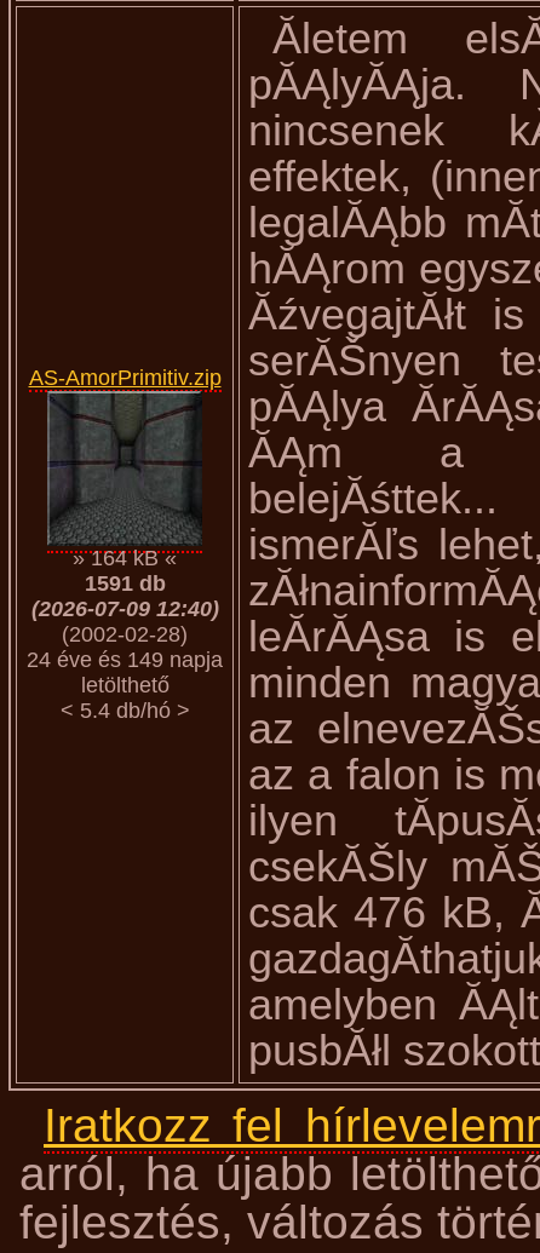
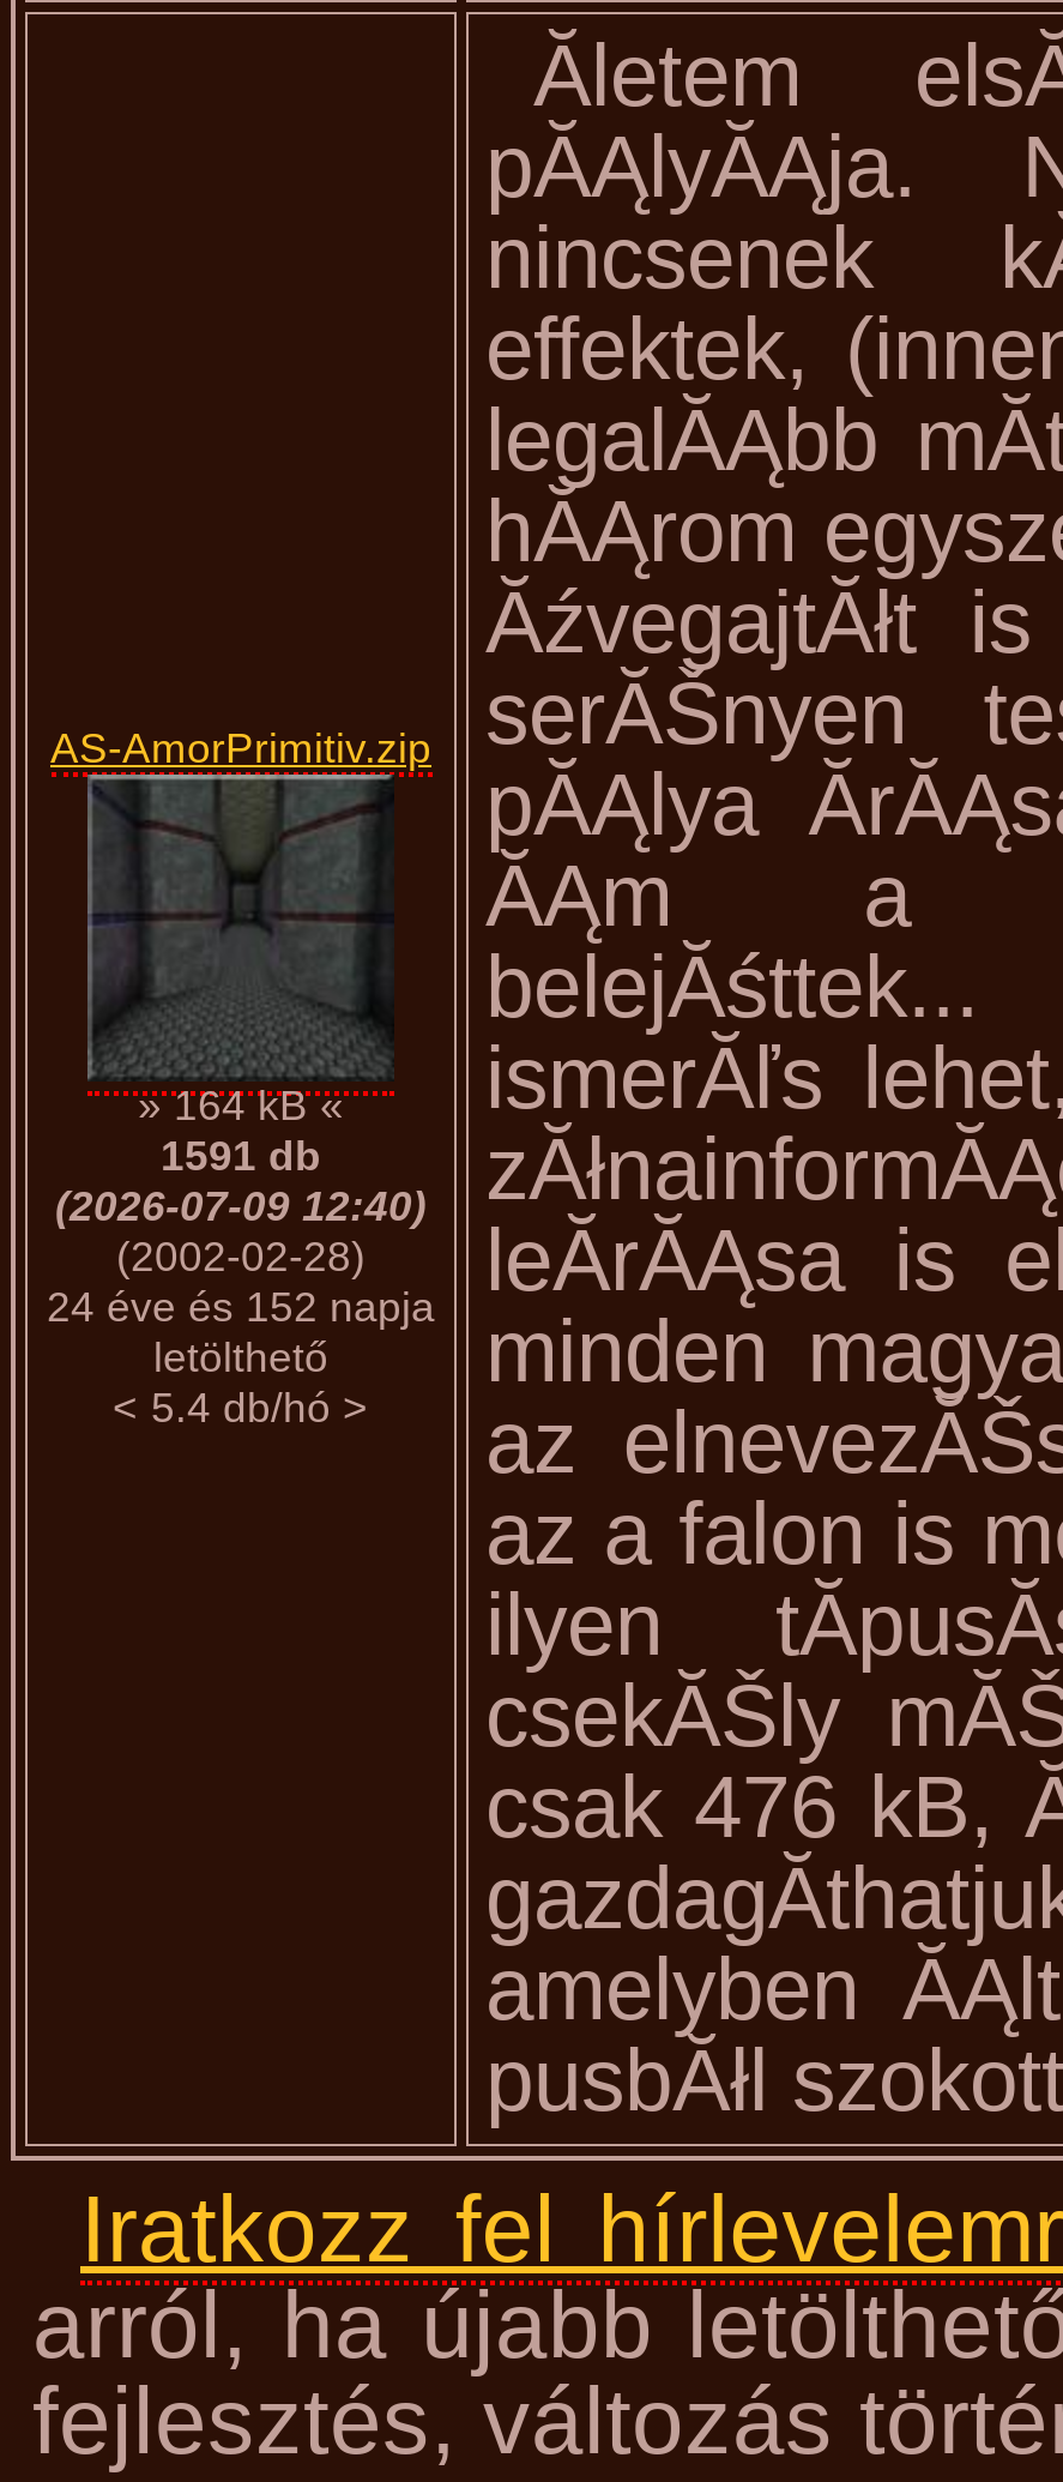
[27,648,223,672] 24 éve és 149 napja -> [47,1283,435,1331] 24 éve és 152 napja

